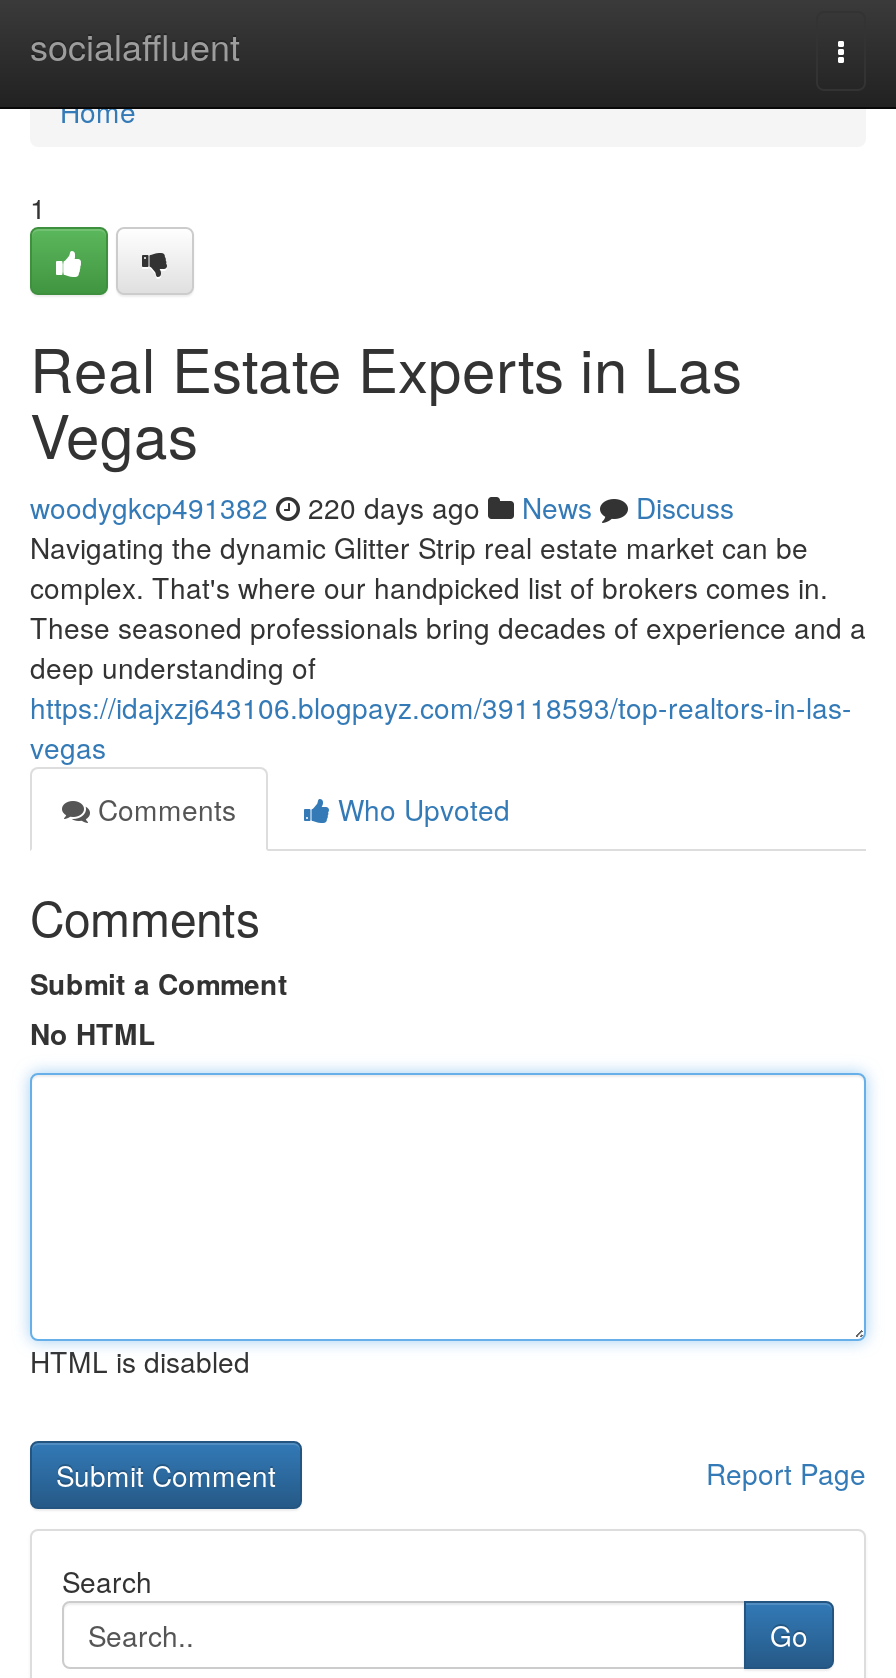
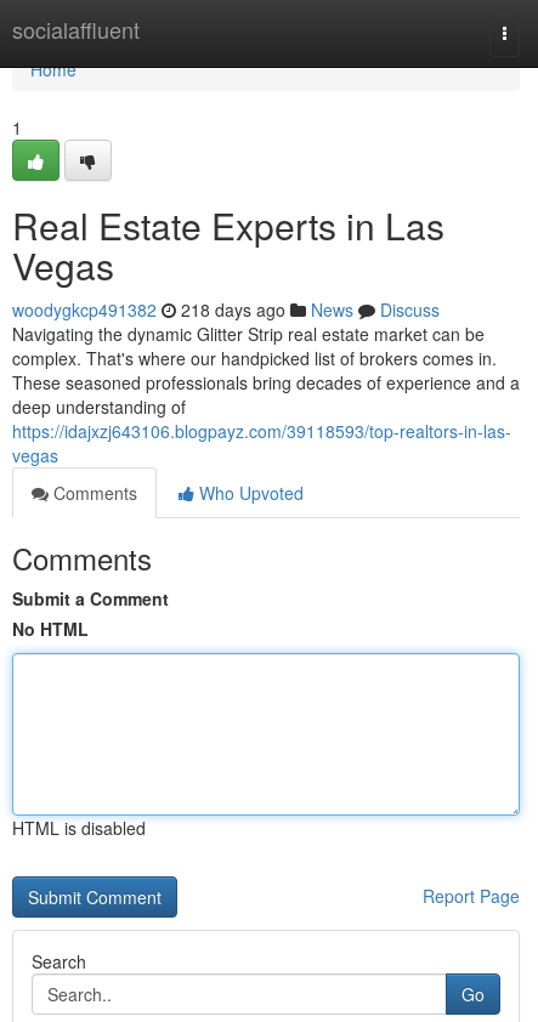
[30,487,734,527] woodygkcp491382 220 days ago News Discuss -> [12,297,440,322] woodygkcp491382 218 days ago News Discuss

